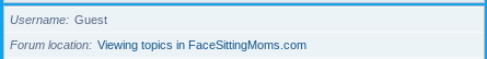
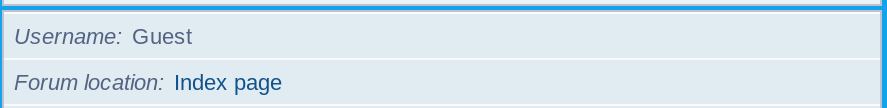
[97,38,306,51] Viewing topics in FaceSittingMoms.com -> [174,69,282,93] Index page

